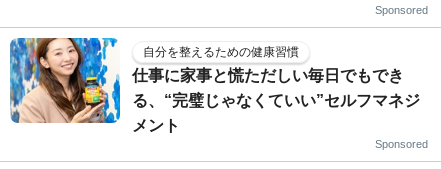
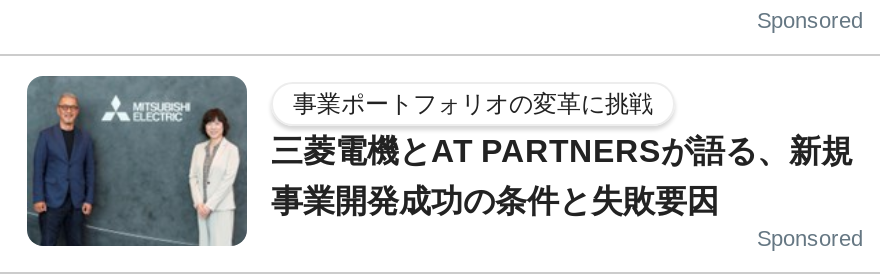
[9,37,420,133] [image] | 自分を整えるための健康習慣 | 仕事に家事と慌ただしい毎日でもでき | る、“完璧じゃなくていい”セルフマネジ | メント -> [27,74,853,248] [image] | 事業ポートフォリオの変革に挑戦 | 三菱電機とAT PARTNERSが語る、新規 | 事業開発成功の条件と失敗要因

